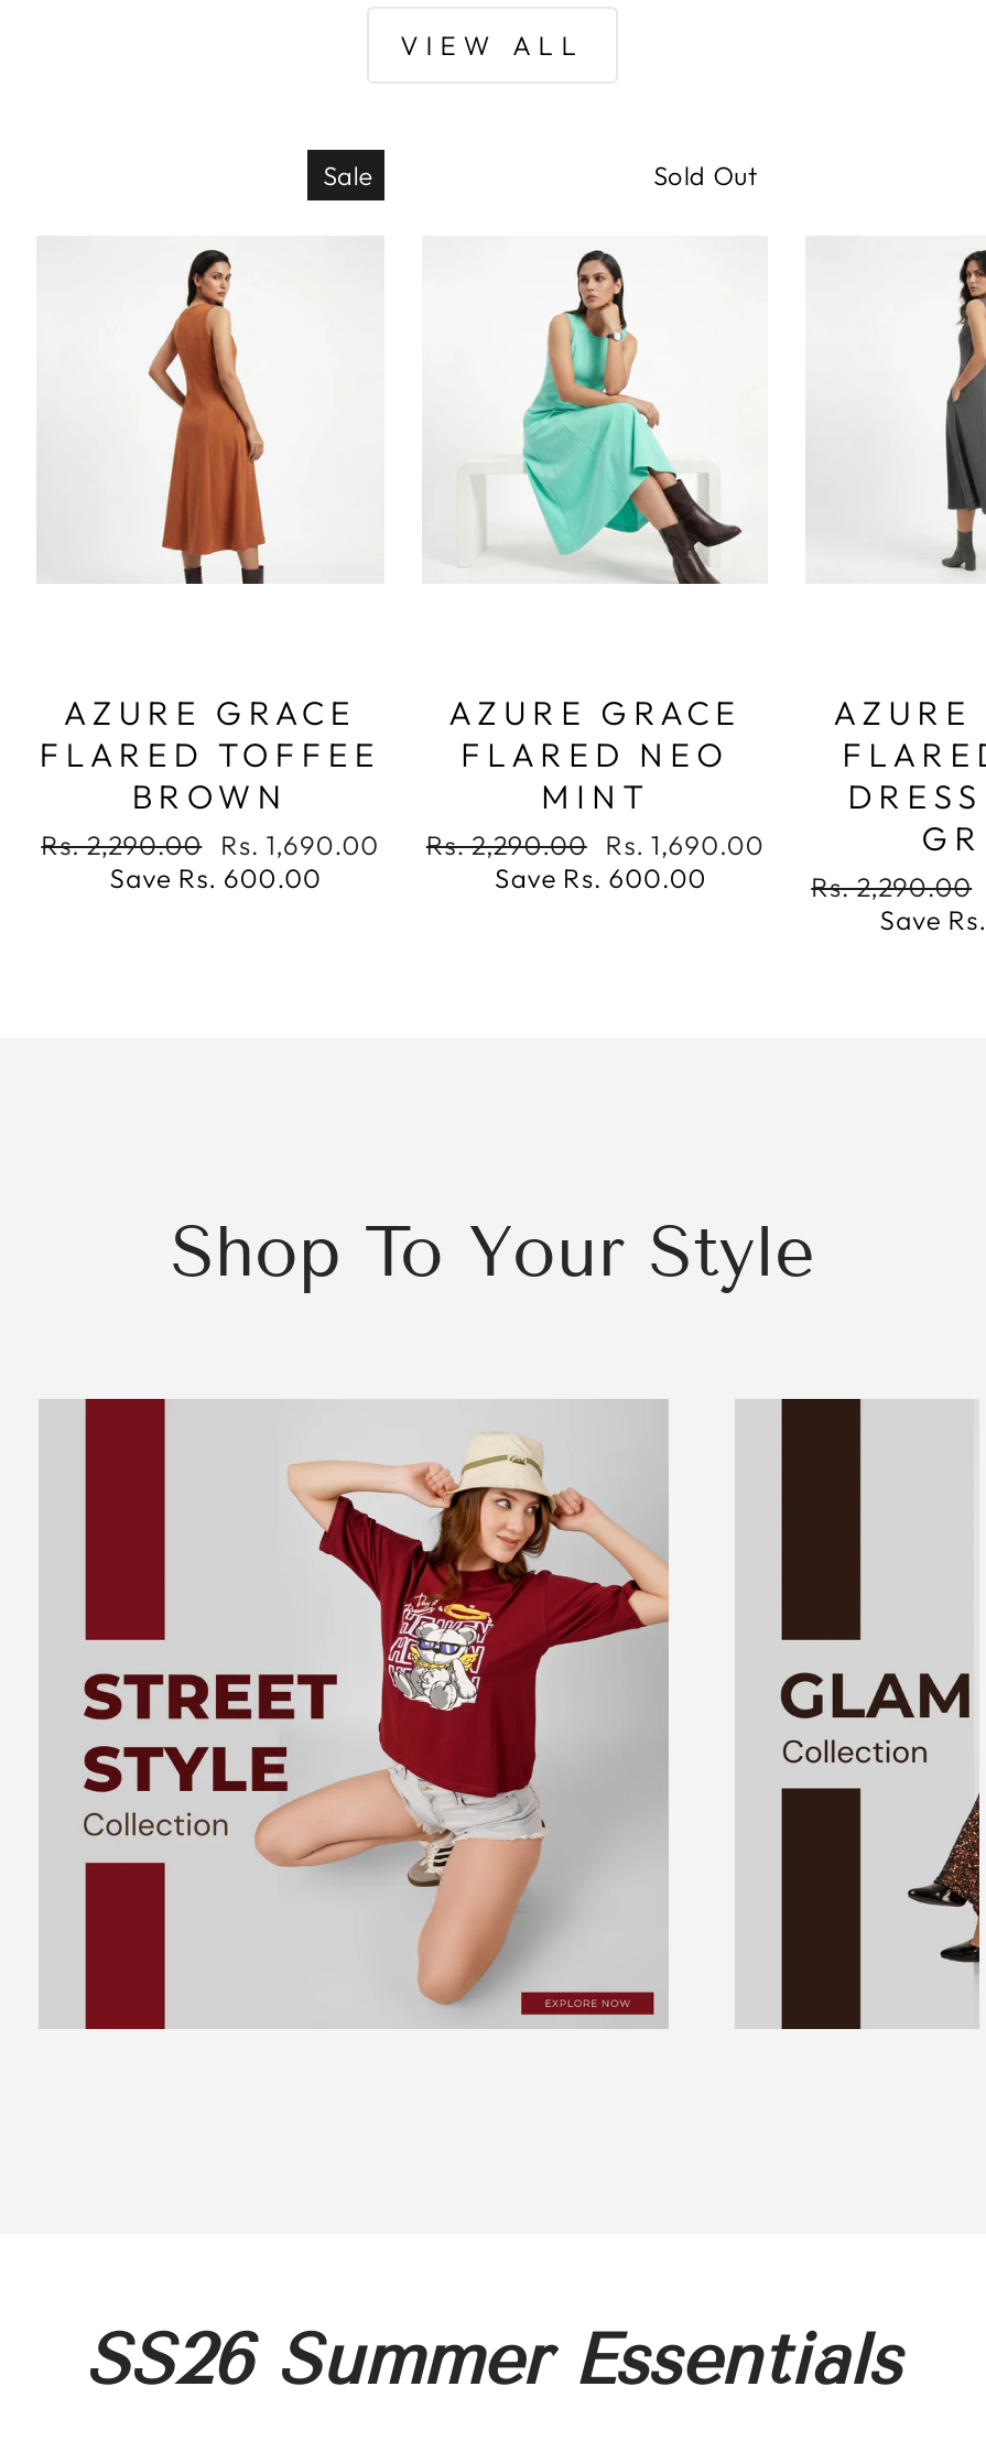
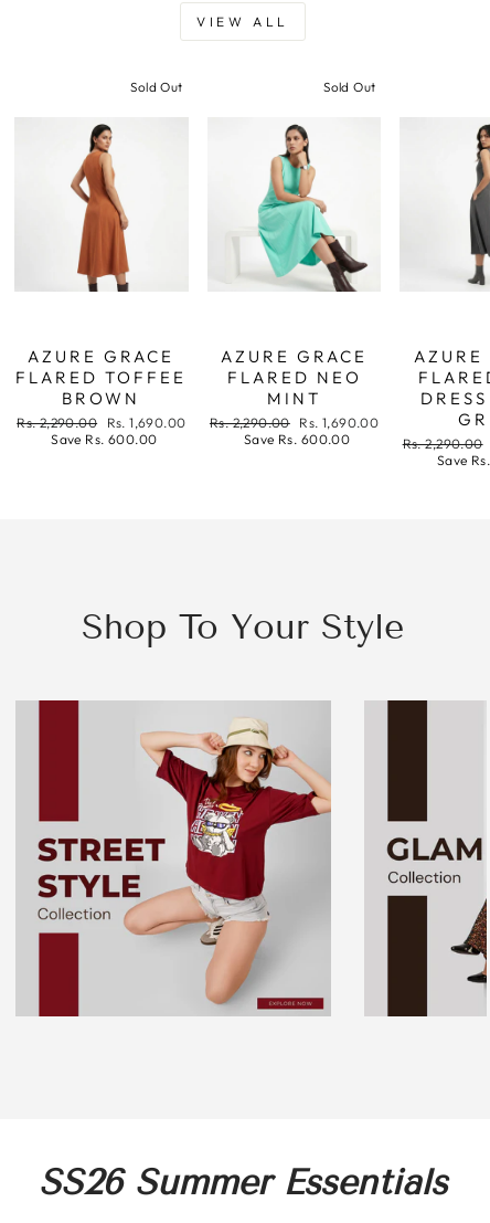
[323,158,373,191] Sale -> [131,78,183,95] Sold Out

